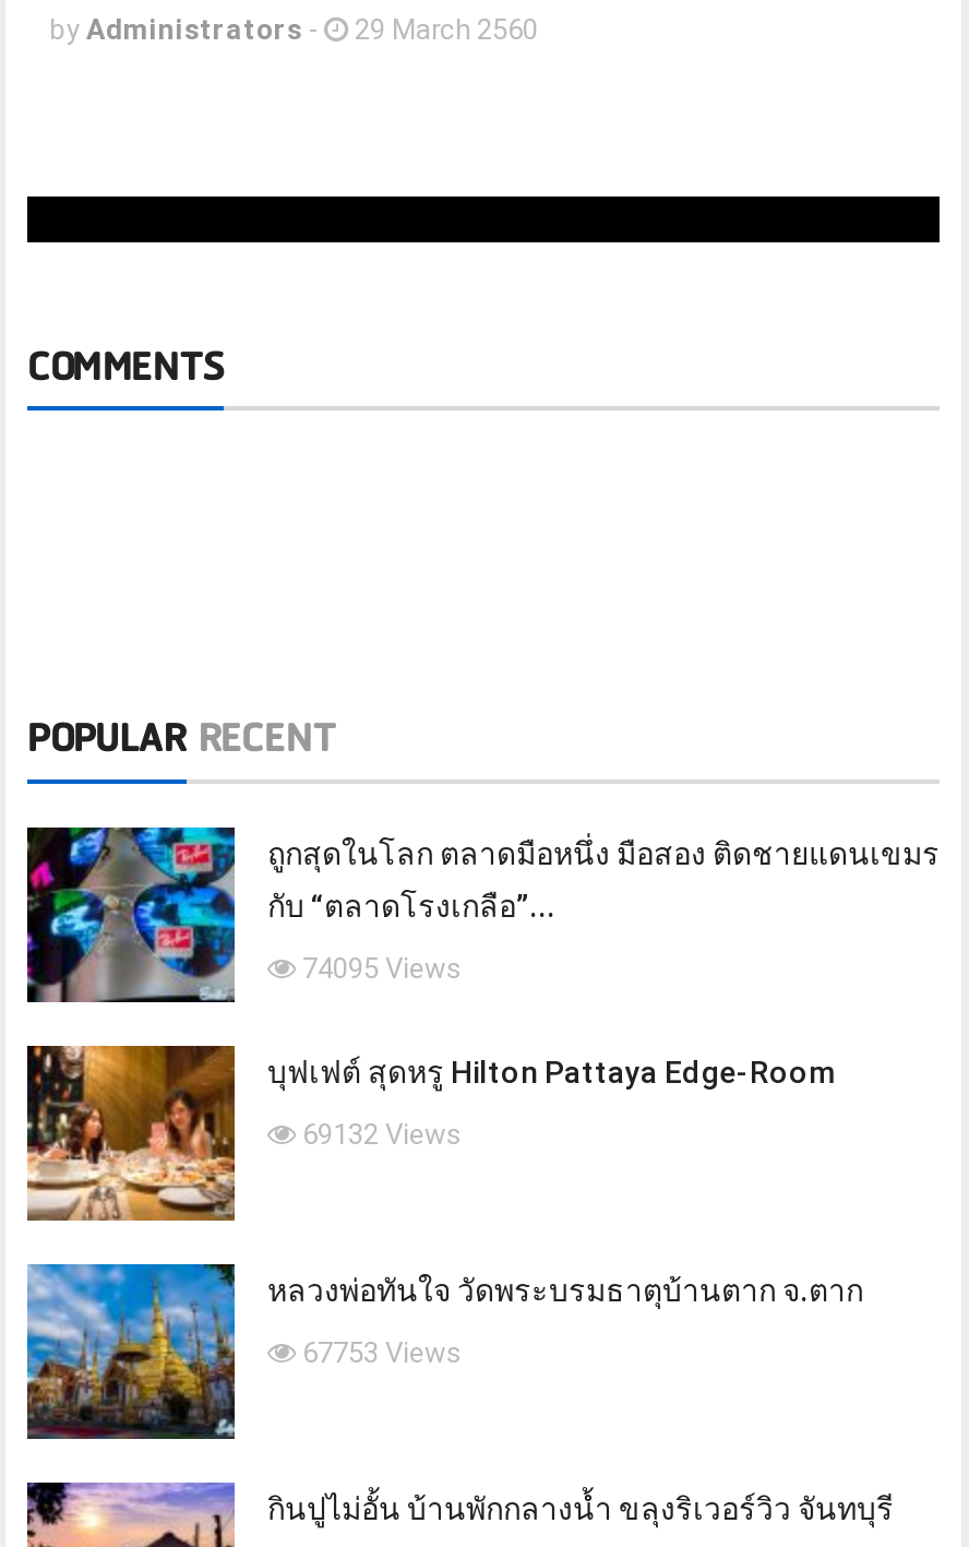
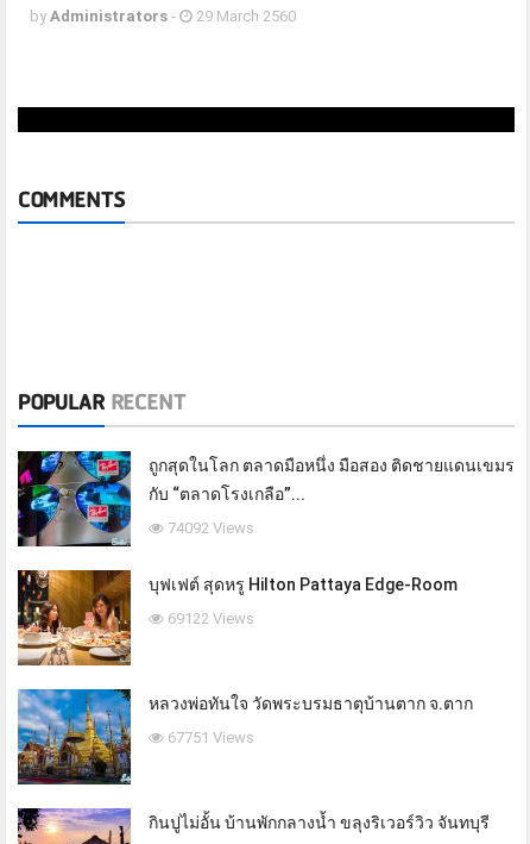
[296,951,462,984] 74095 Views -> [164,519,254,537] 74092 Views
[296,1117,462,1150] 69132 Views -> [164,609,254,627] 69122 Views
[296,1335,462,1368] 67753 Views -> [164,729,254,746] 67751 Views

